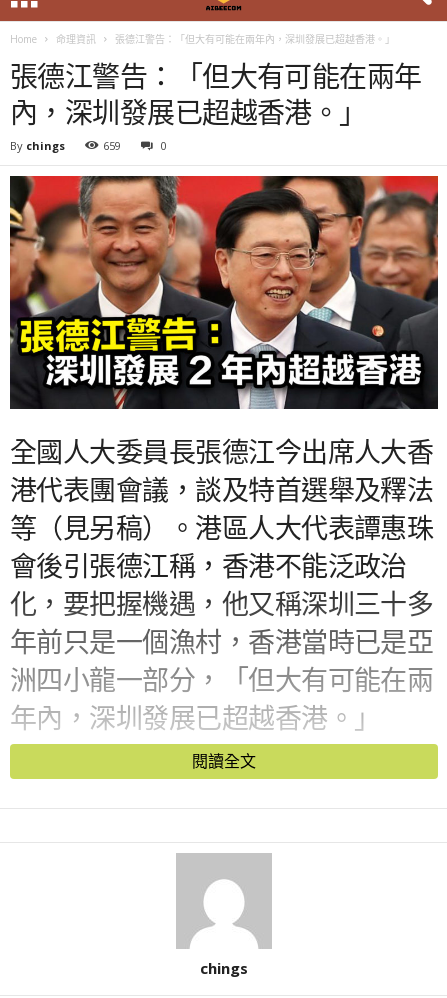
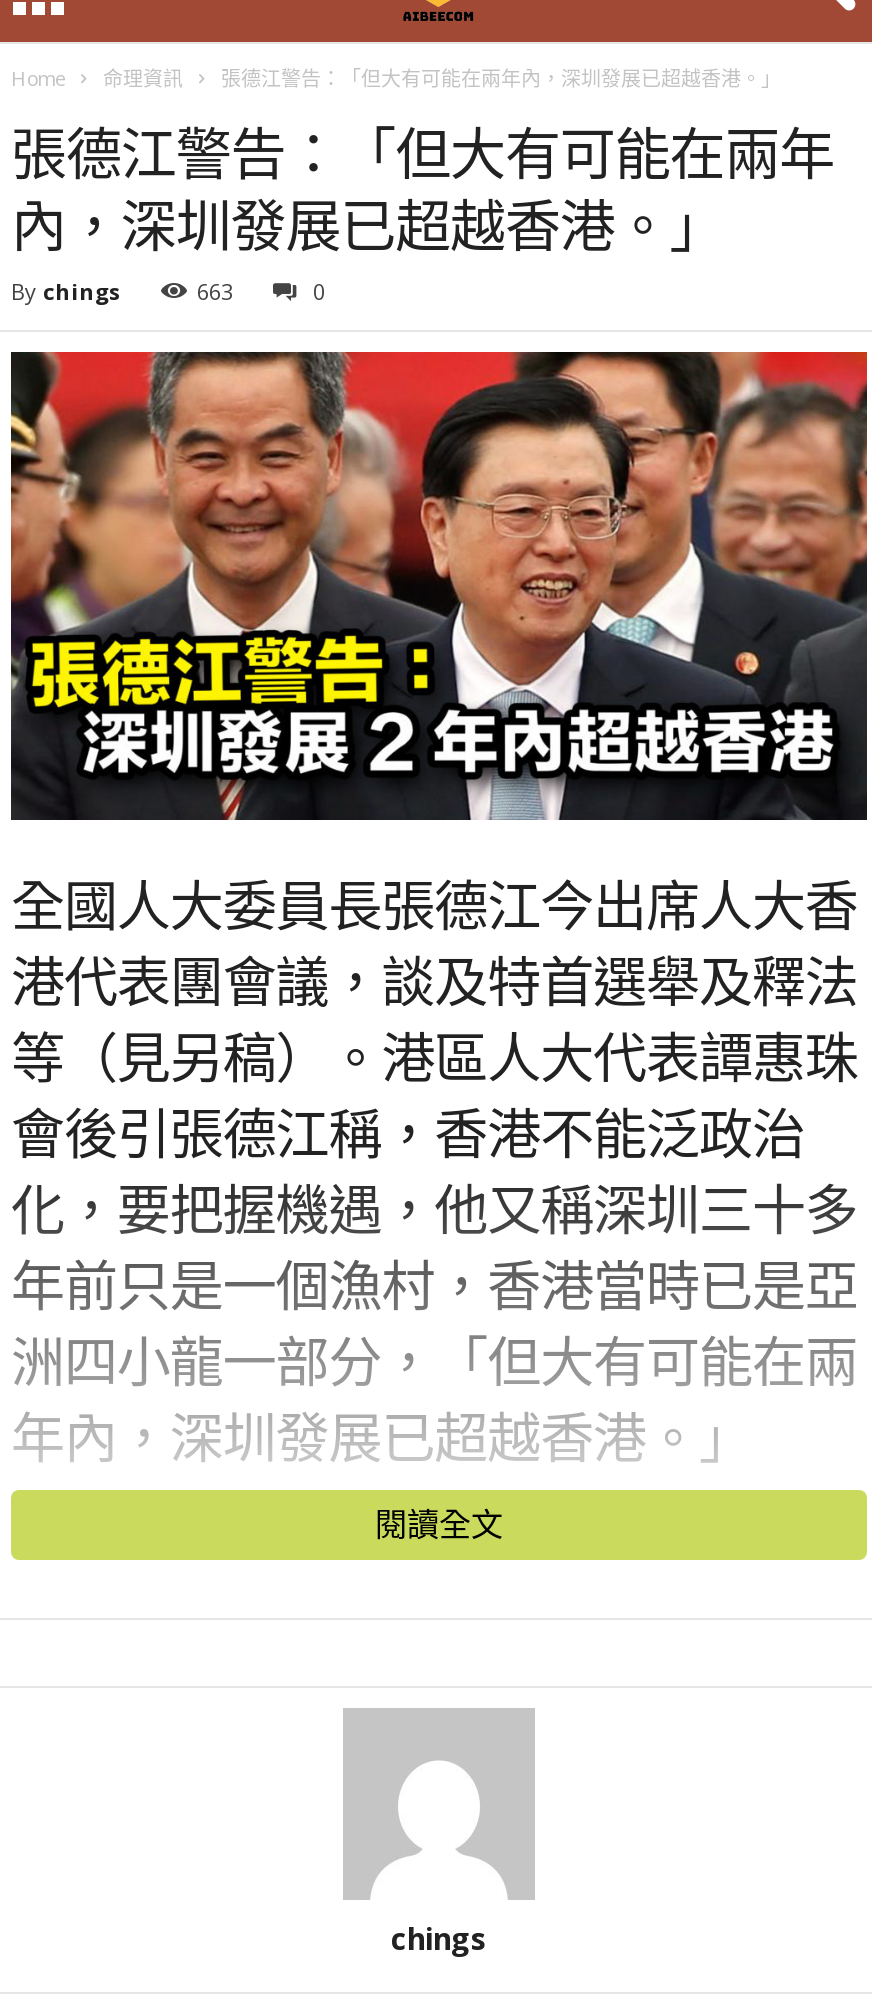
[103,138,121,153] 659 -> [197,276,233,306] 663

